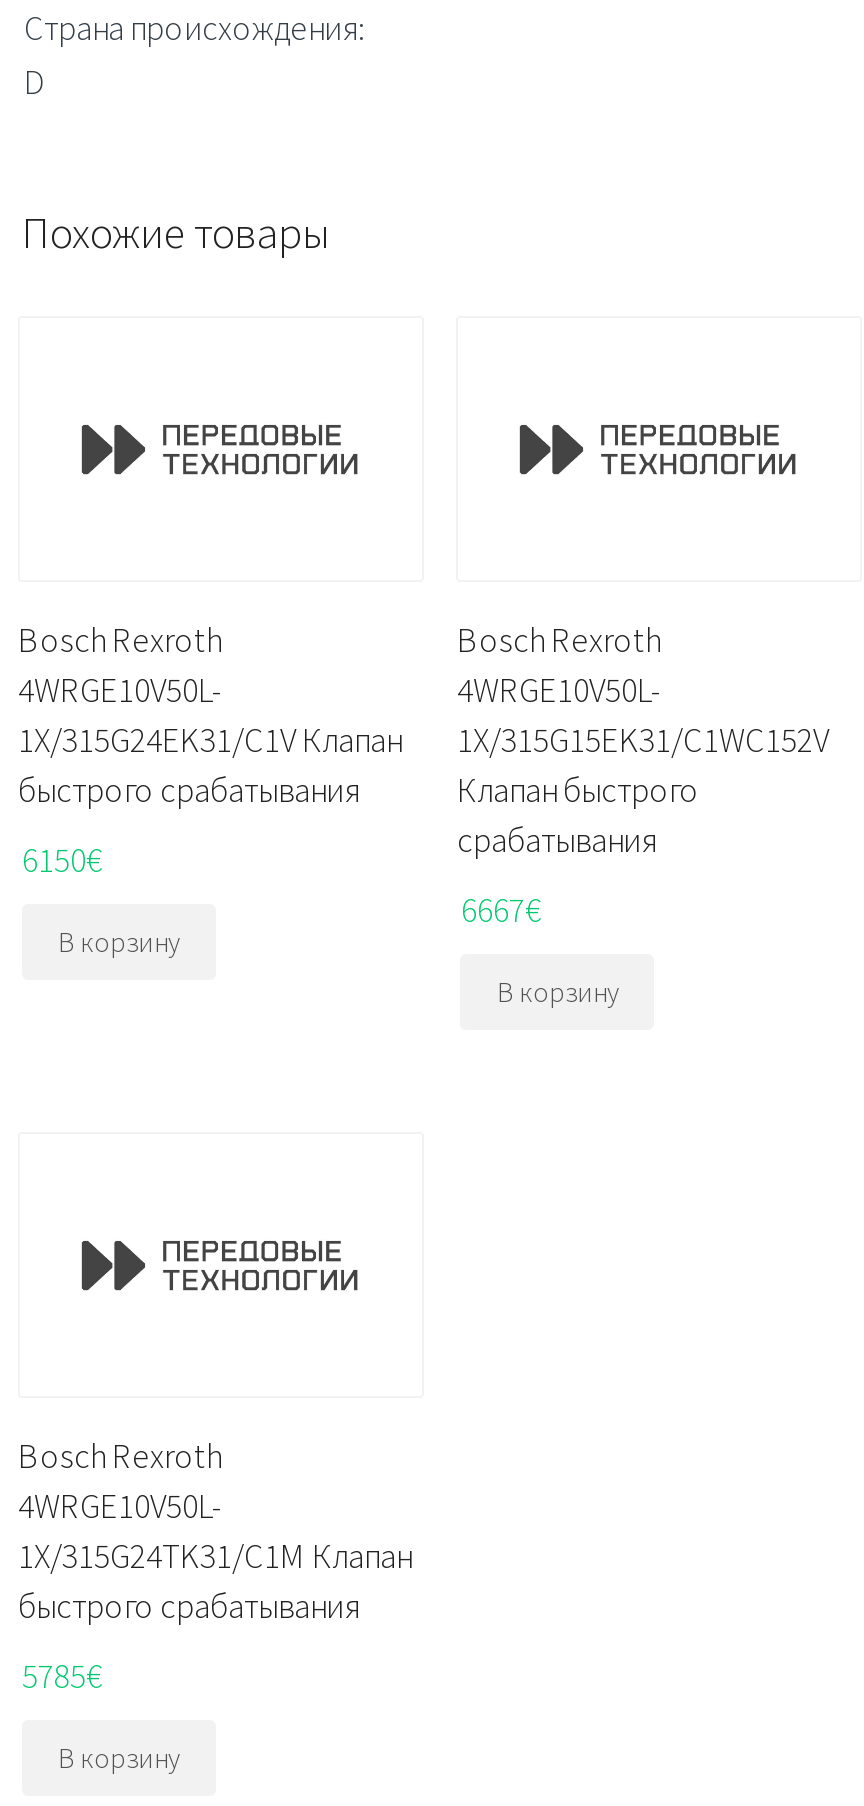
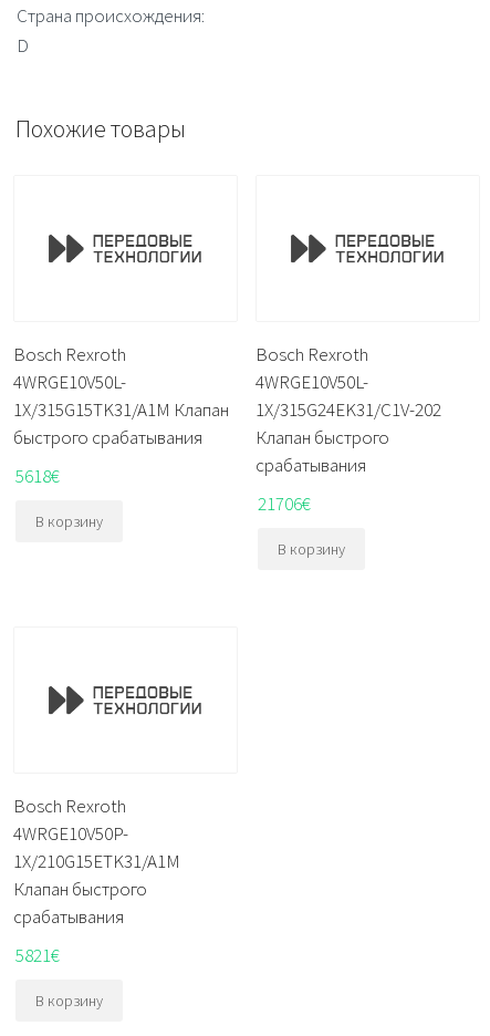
[18,718,402,762] 1X/315G24EK31/C1V Клапан -> [13,397,229,422] 1X/315G15TK31/A1M Клапан
[457,718,829,762] 1X/315G15EK31/C1WC152V -> [256,397,442,422] 1X/315G24EK31/C1V-202
[22,837,102,881] 6150€ -> [15,463,60,488] 5618€
[461,887,541,931] 6667€ -> [258,491,311,515] 21706€
[18,1485,412,1629] 4WRGE10V50L- | 1X/315G24TK31/C1M Клапан | быстрого срабатывания -> [13,822,180,929] 4WRGE10V50P- | 1X/210G15ETK31/A1M | Клапан быстрого | срабатывания
[22,1654,102,1698] 5785€ -> [15,943,60,967] 5821€

